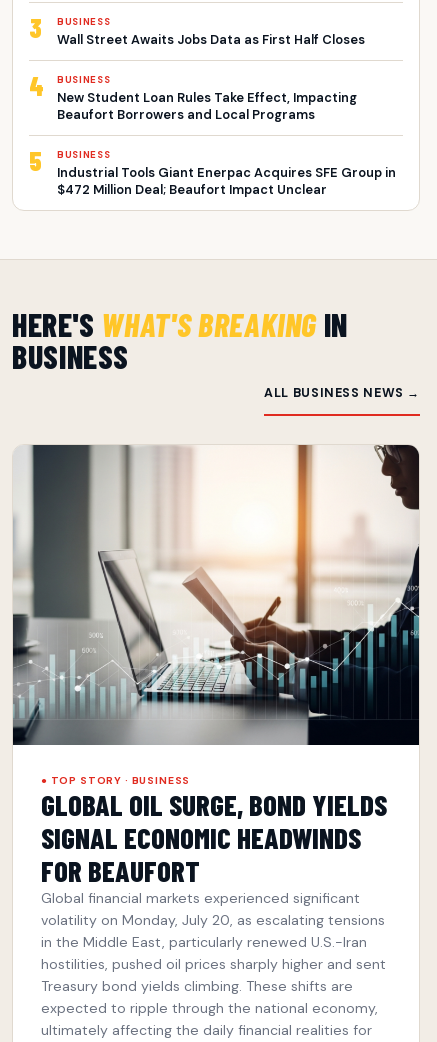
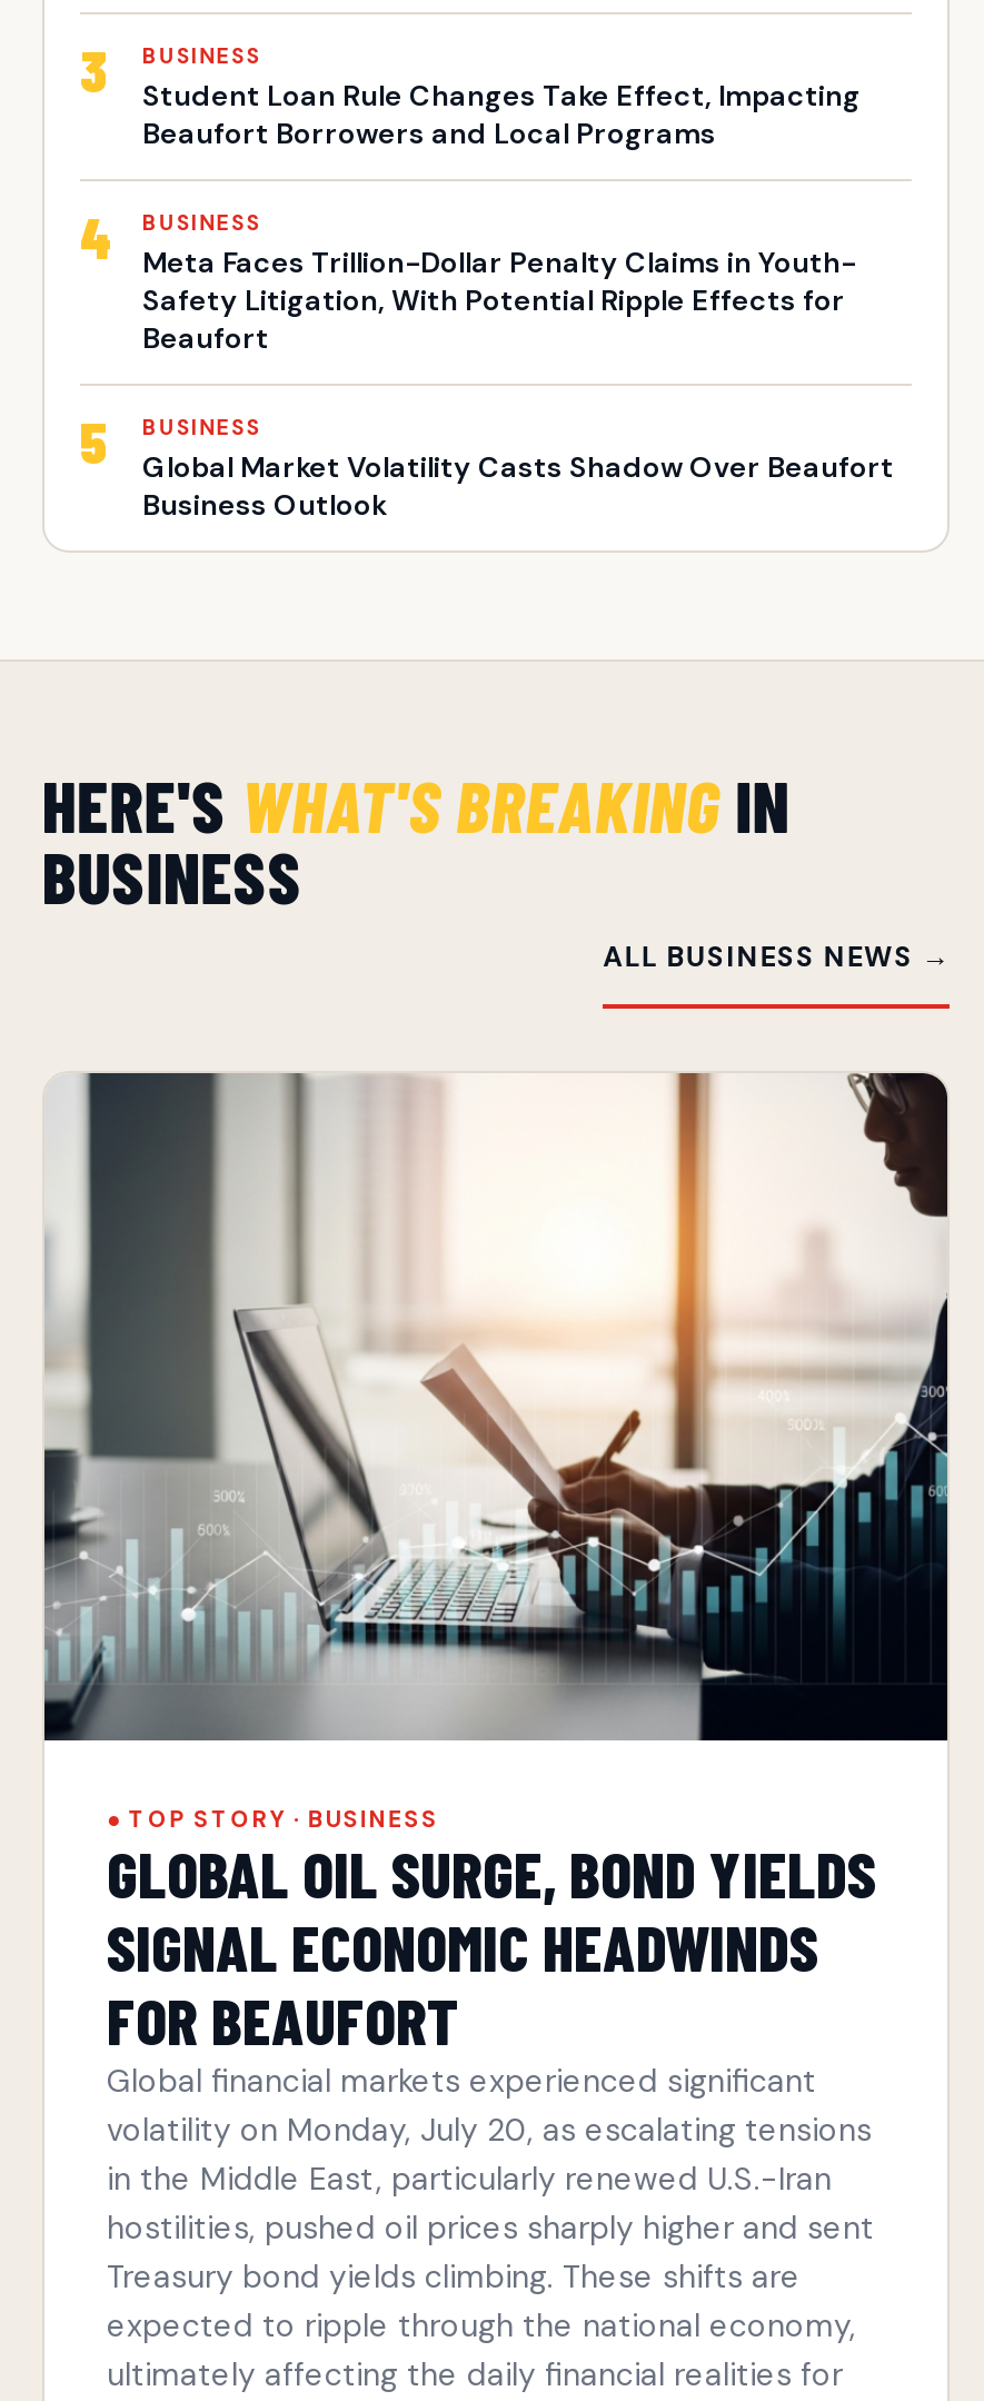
[57,31,365,48] Wall Street Awaits Jobs Data as First Half Closes -> [142,77,861,115] Student Loan Rule Changes Take Effect, Impacting
[57,89,357,106] New Student Loan Rules Take Effect, Impacting -> [142,244,856,357] Meta Faces Trillion-Dollar Penalty Claims in Youth- | Safety Litigation, With Potential Ripple Effects for | Beaufort
moved [57,106,315,123] -> [142,115,716,152]: Beaufort Borrowers and Local Programs
[57,164,396,198] Industrial Tools Giant Enerpac Acquires SFE Group in | $472 Million Deal; Beaufort Impact Unclear -> [142,448,894,524] Global Market Volatility Casts Shadow Over Beaufort | Business Outlook

